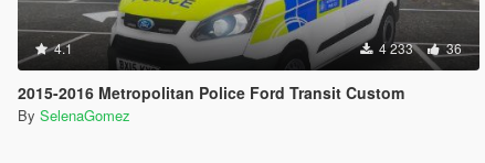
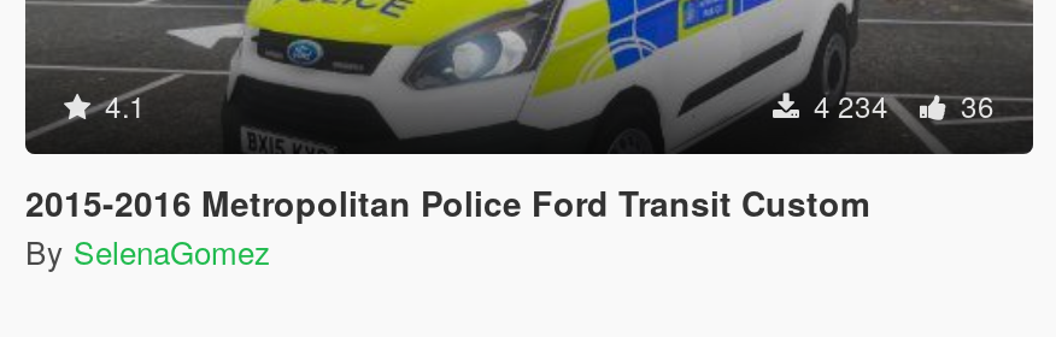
[376,39,462,58] 4 233 36 -> [806,85,995,126] 4 234 36

